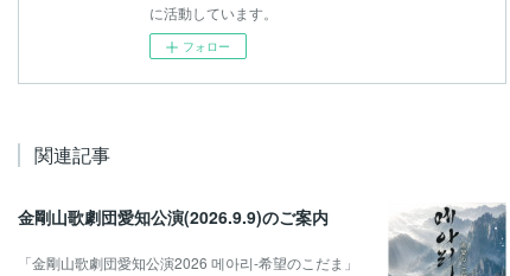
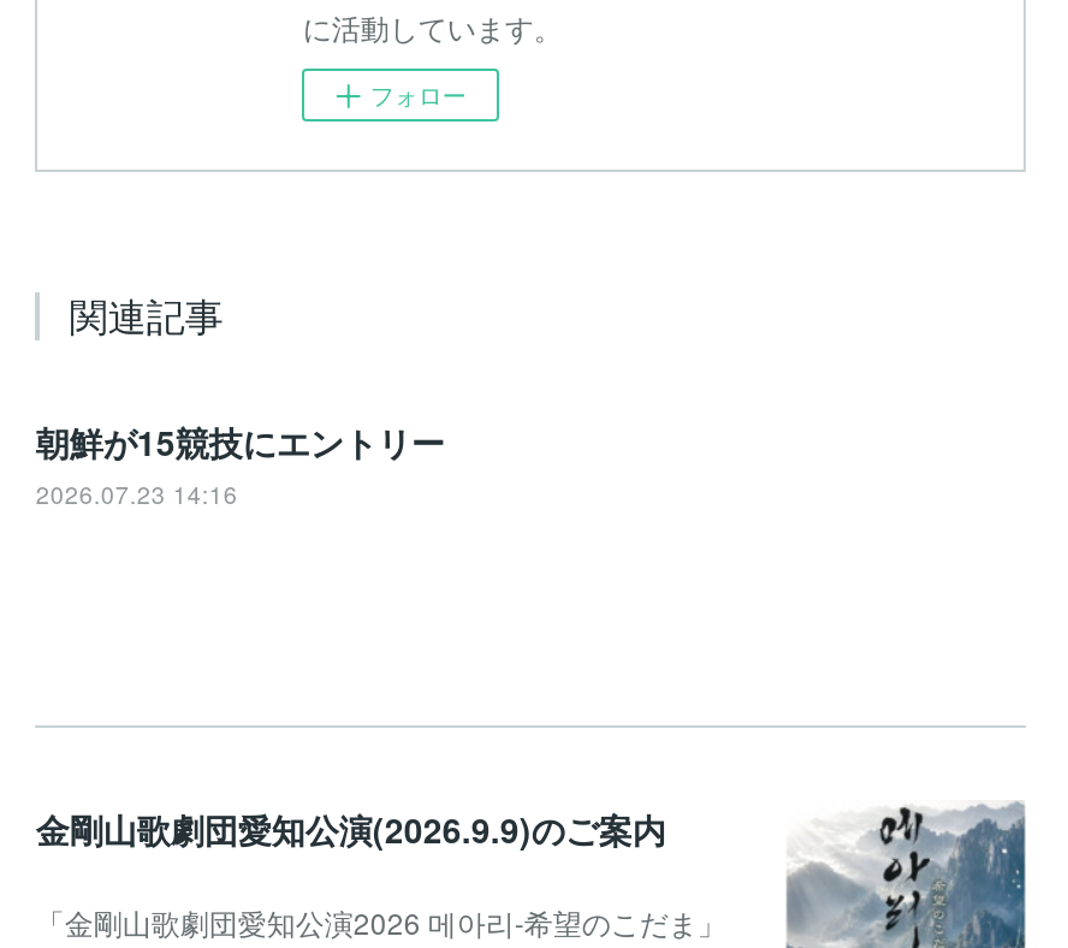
none -> [36,417,445,511] 朝鮮が15競技にエントリー | 2026.07.23 14:16

